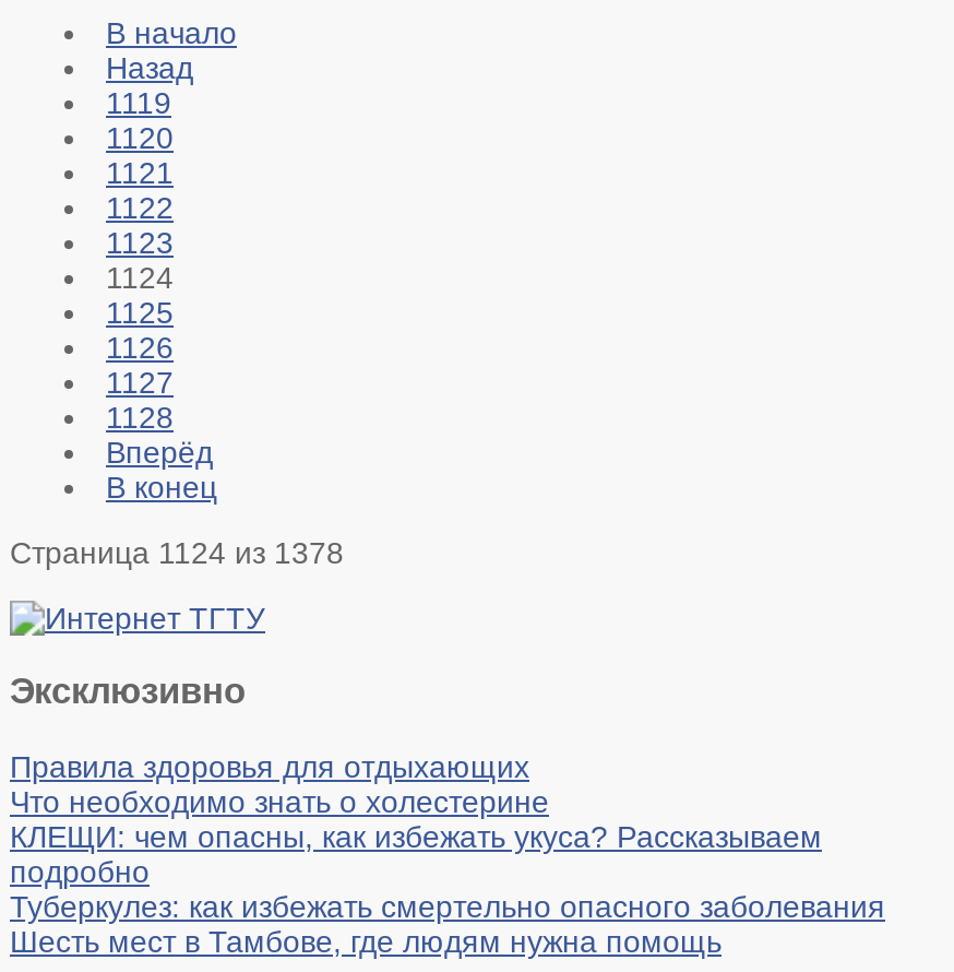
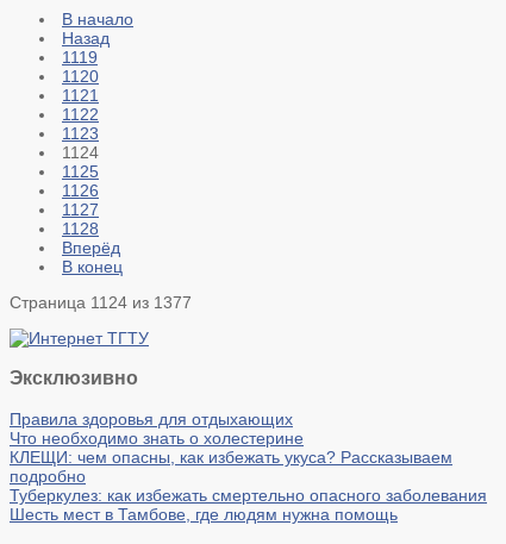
[10,535,344,570] Страница 1124 из 1378 -> [10,293,192,312] Страница 1124 из 1377

